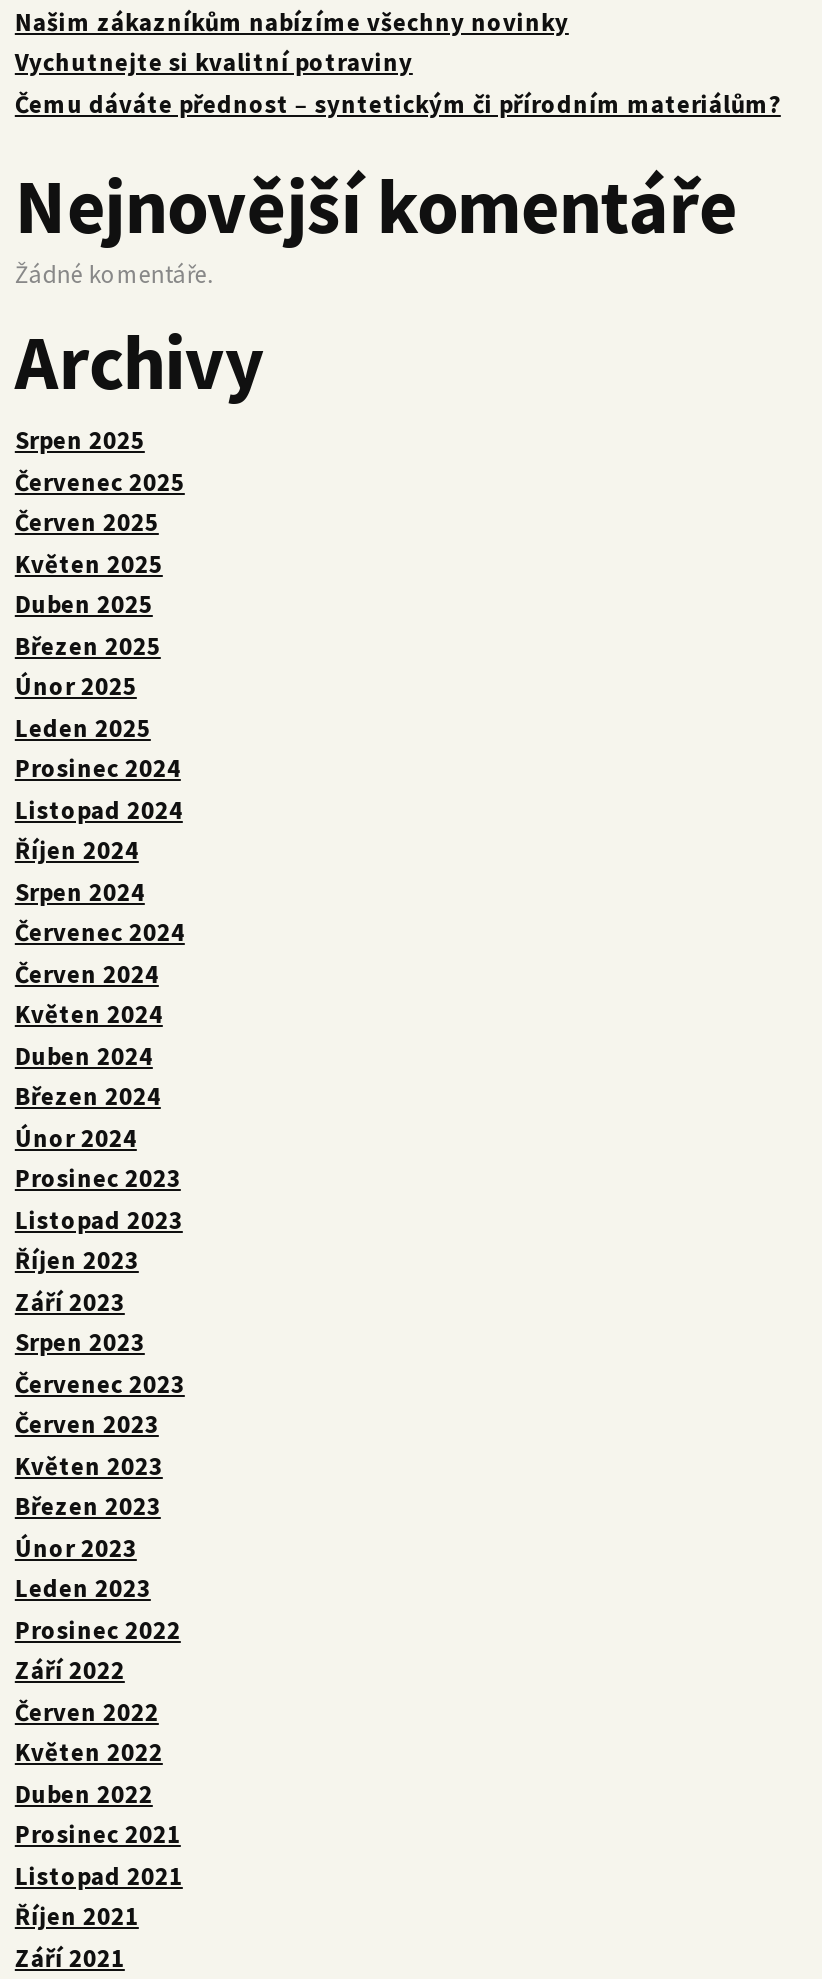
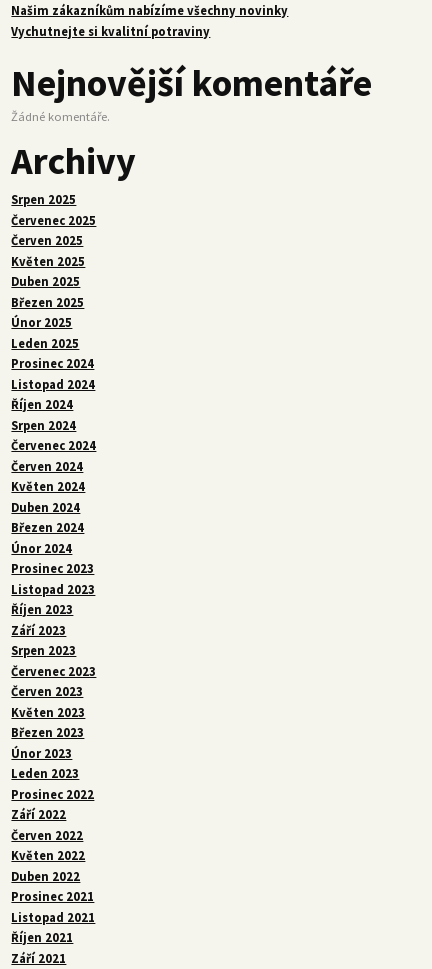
[15,89,781,119] Čemu dáváte přednost – syntetickým či přírodním materiálům? -> none

